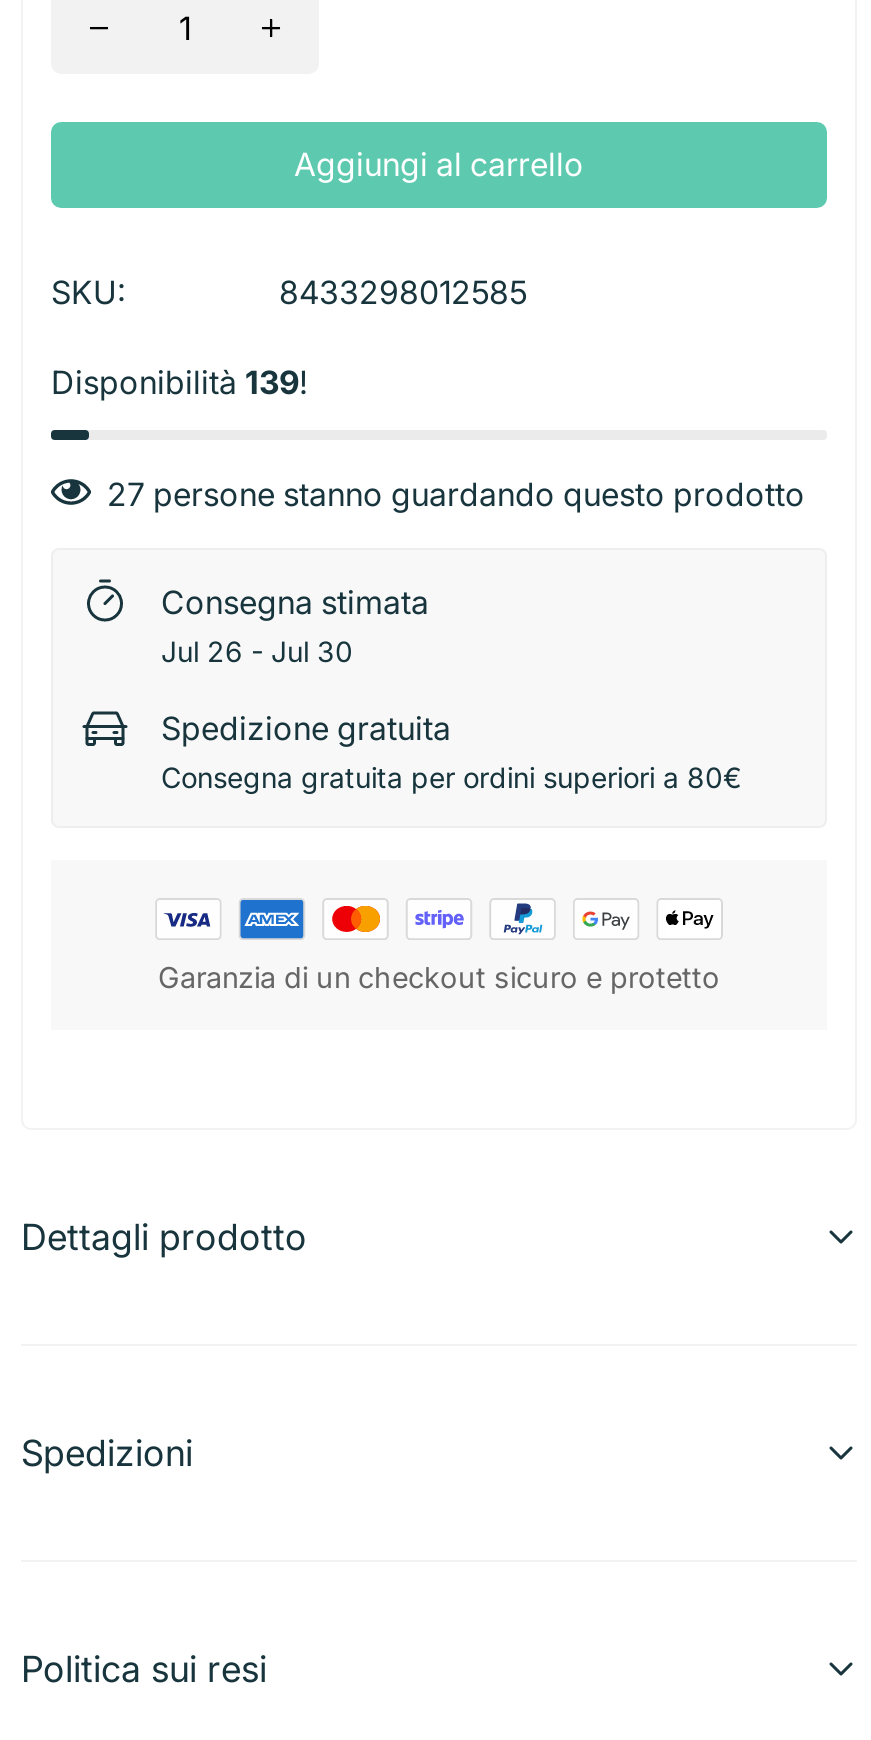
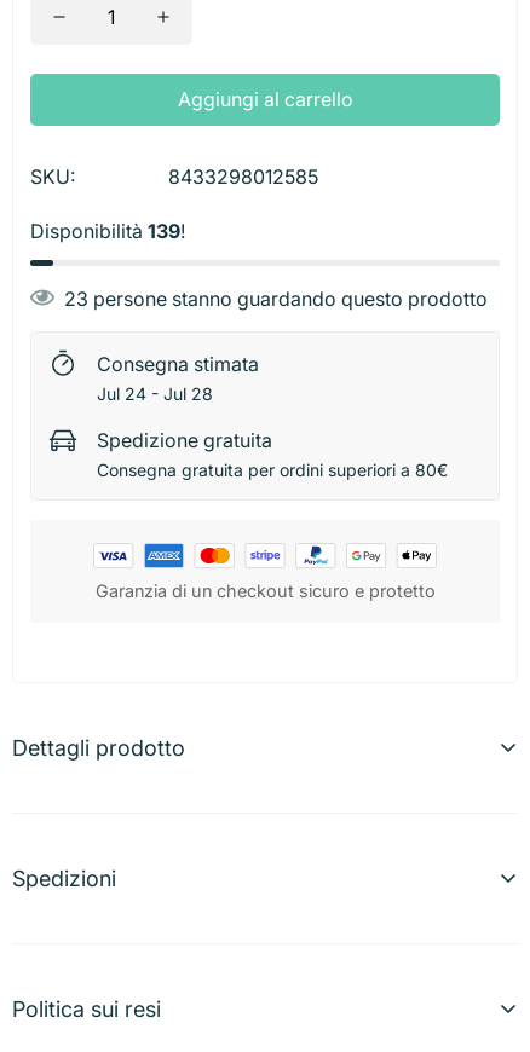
[107,473,805,513] 27 persone stanno guardando questo prodotto -> [64,286,488,310] 23 persone stanno guardando questo prodotto
[161,633,353,667] Jul 26 - Jul 30 -> [97,383,213,403] Jul 24 - Jul 28

